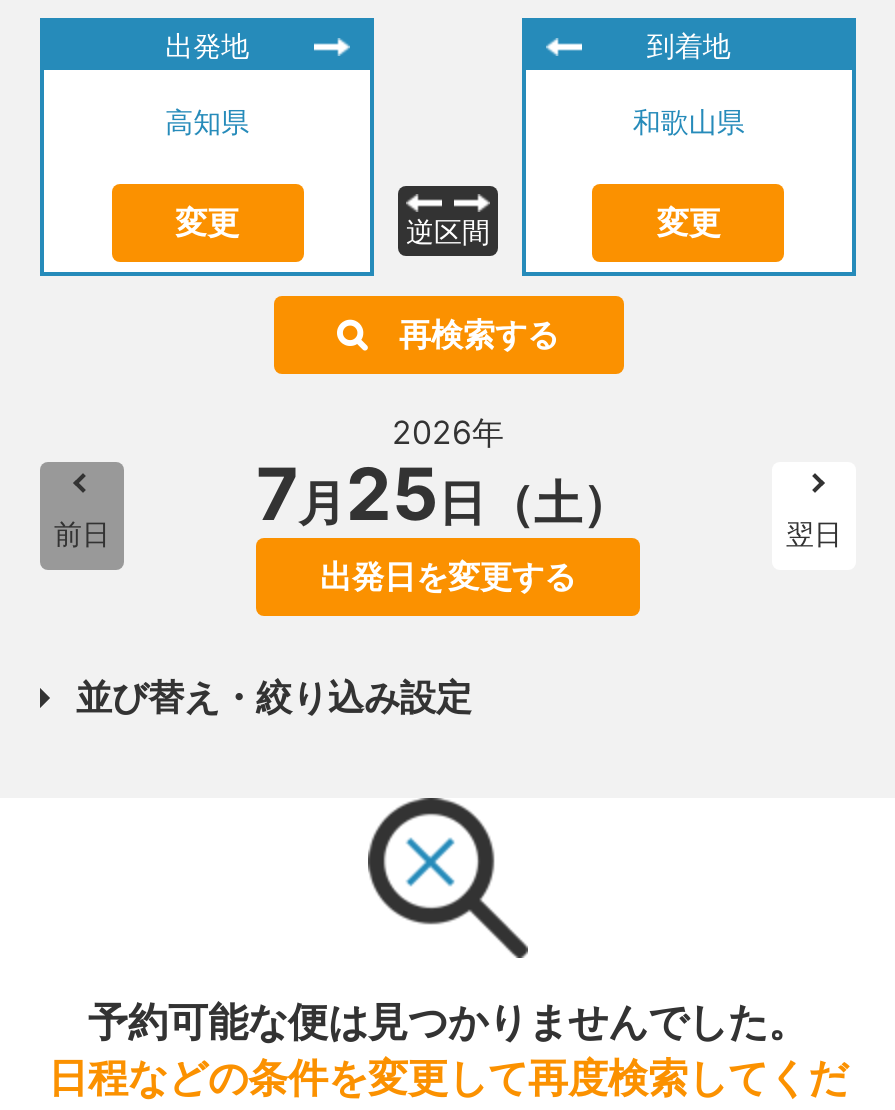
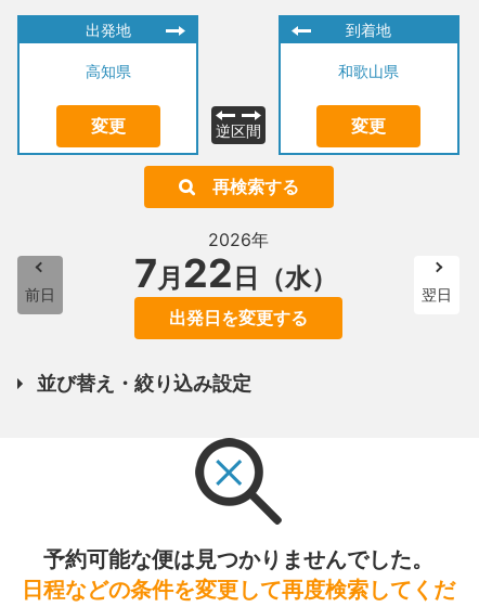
[256,450,630,538] 7月25日（土） -> [134,249,337,297] 7月22日（水）

